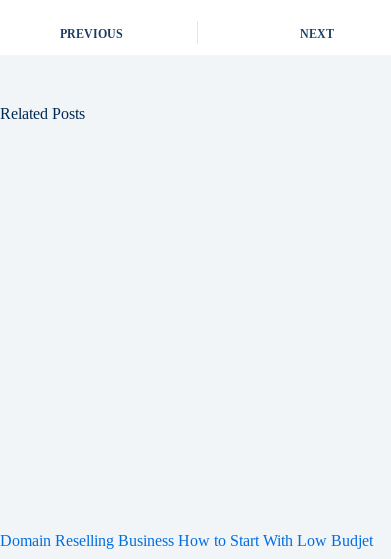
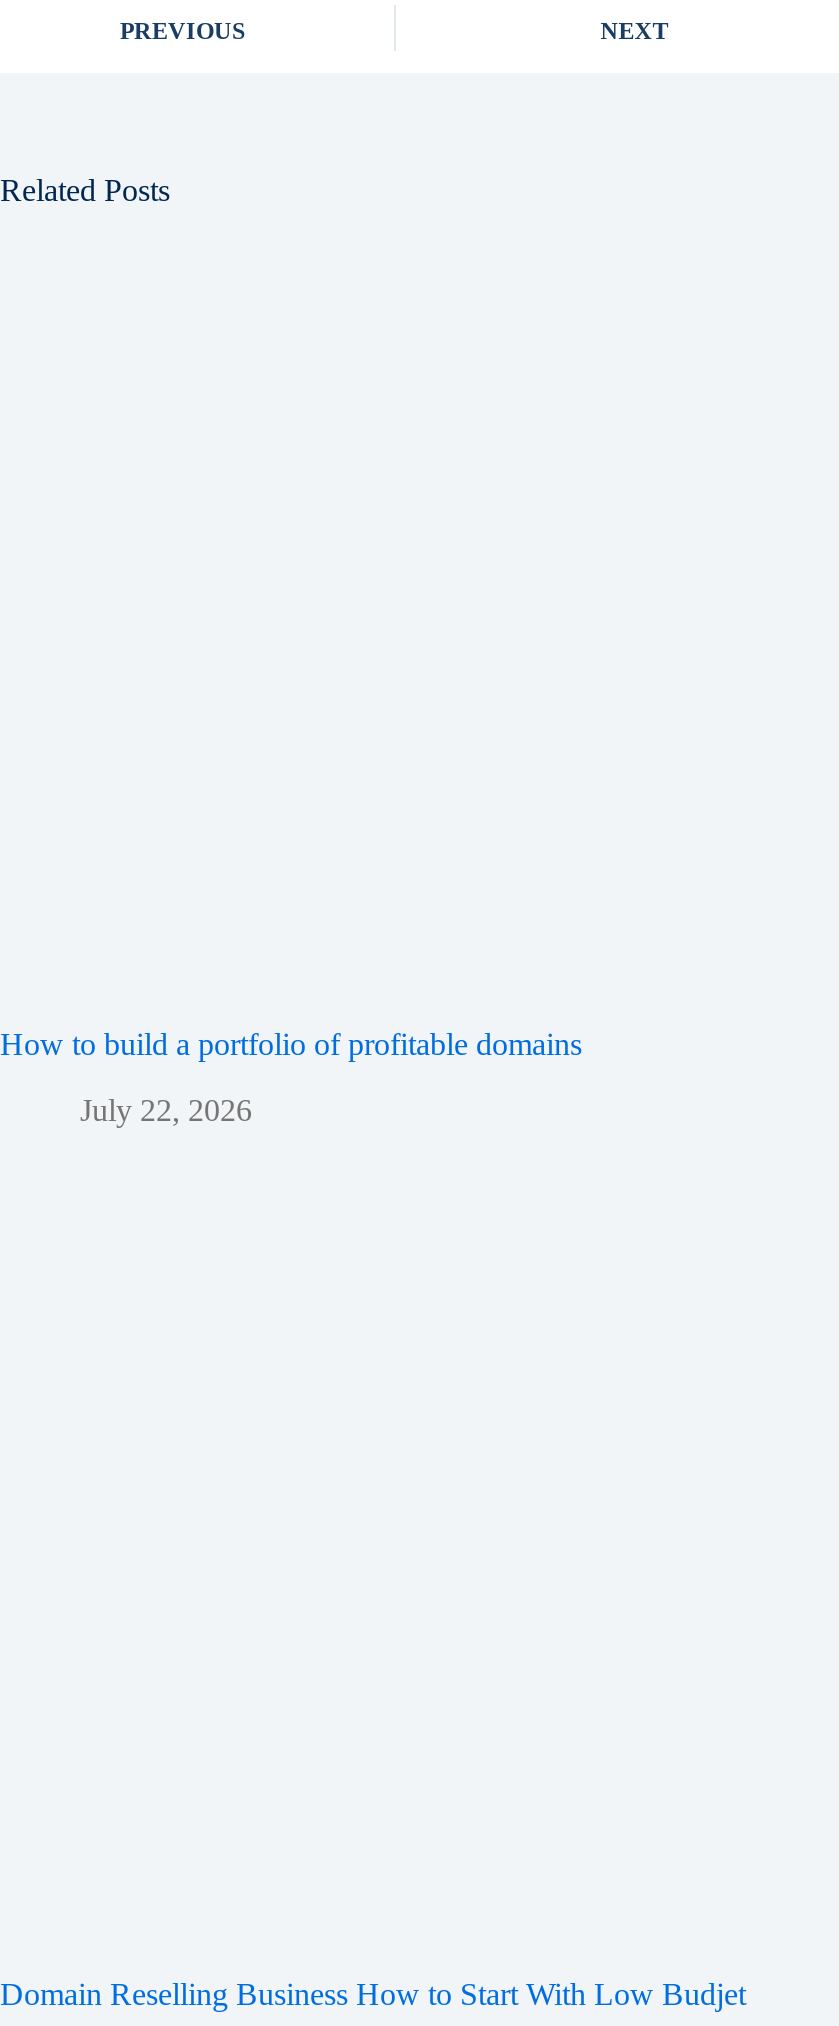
none -> [0,1027,582,1127] How to build a portfolio of profitable domains | July 22, 2026

